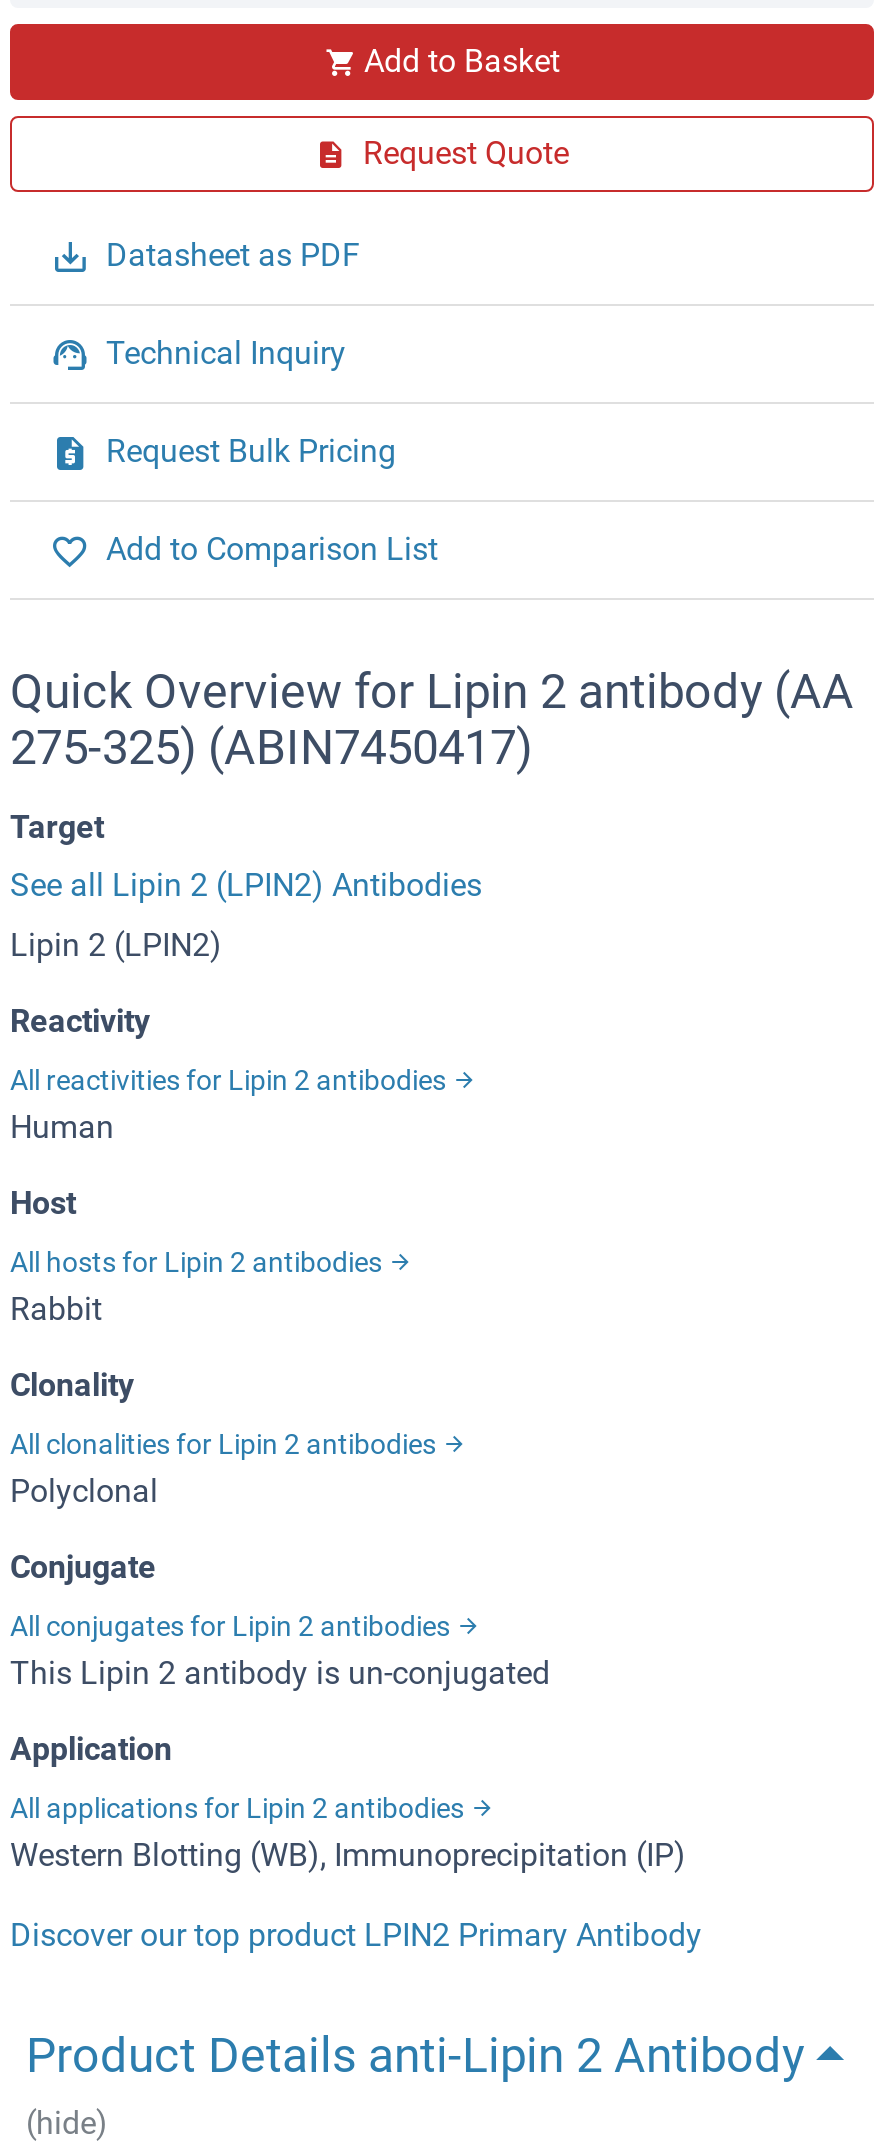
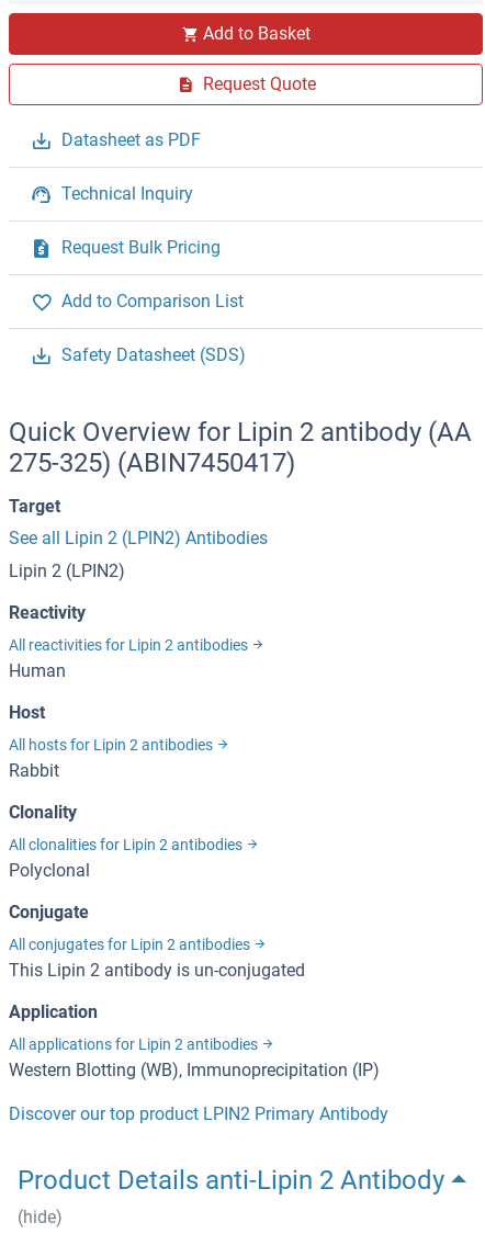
none -> [61,344,246,365] Safety Datasheet (SDS)

